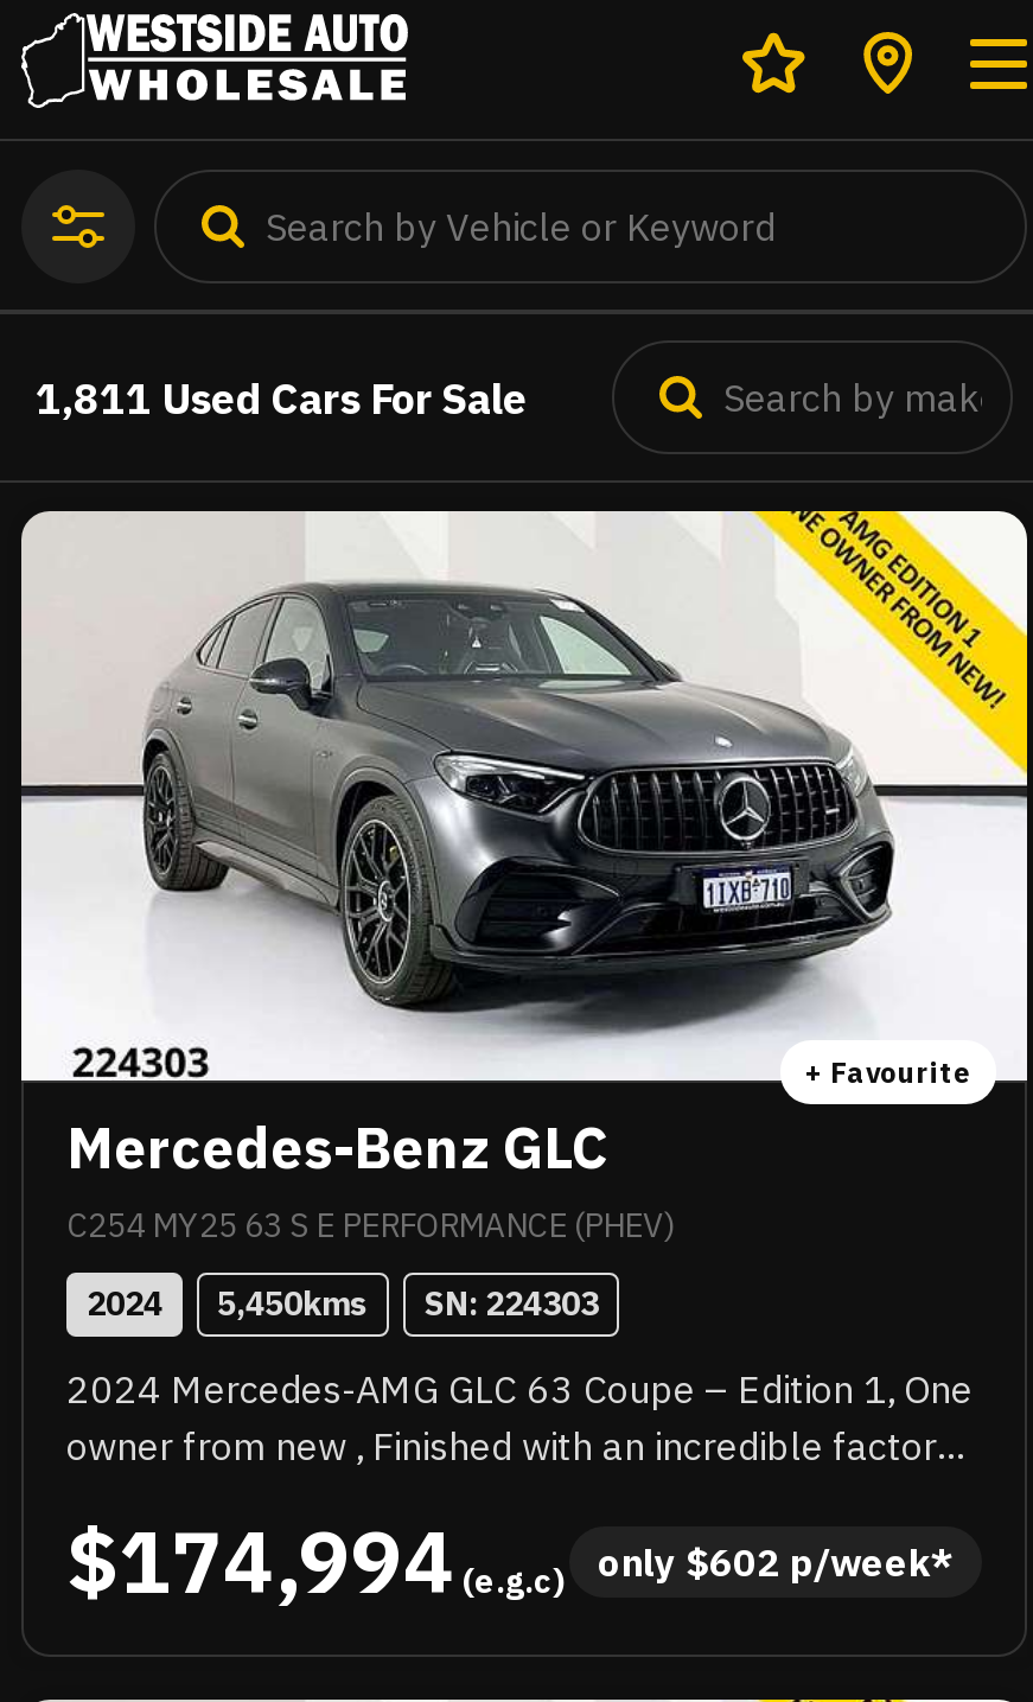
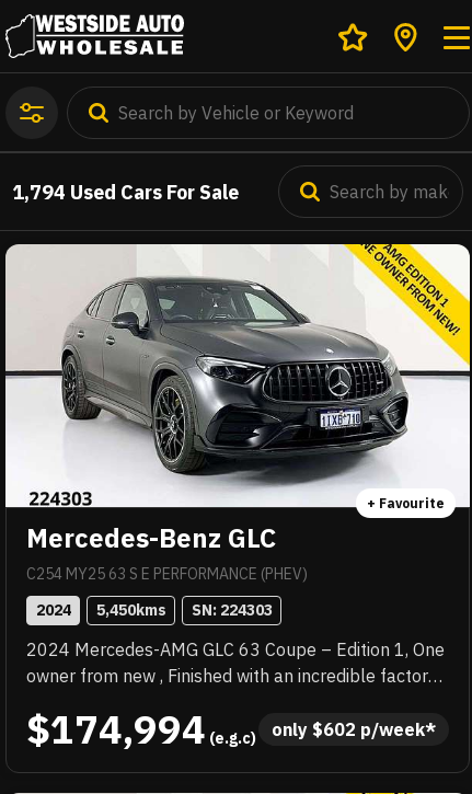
[36,370,527,425] 1,811 Used Cars For Sale -> [12,179,239,204] 1,794 Used Cars For Sale

